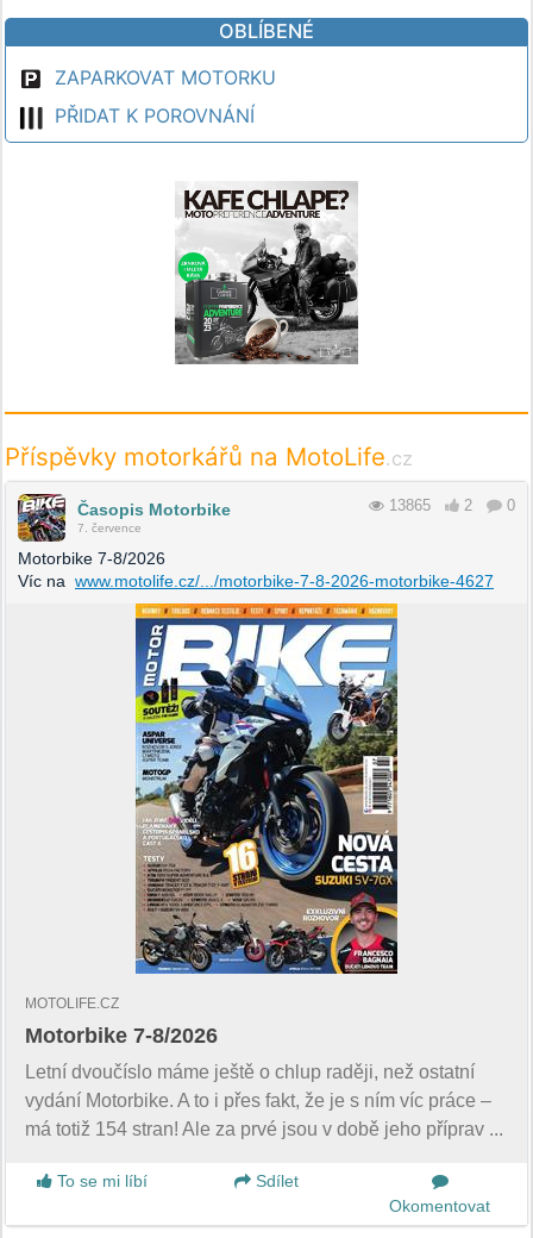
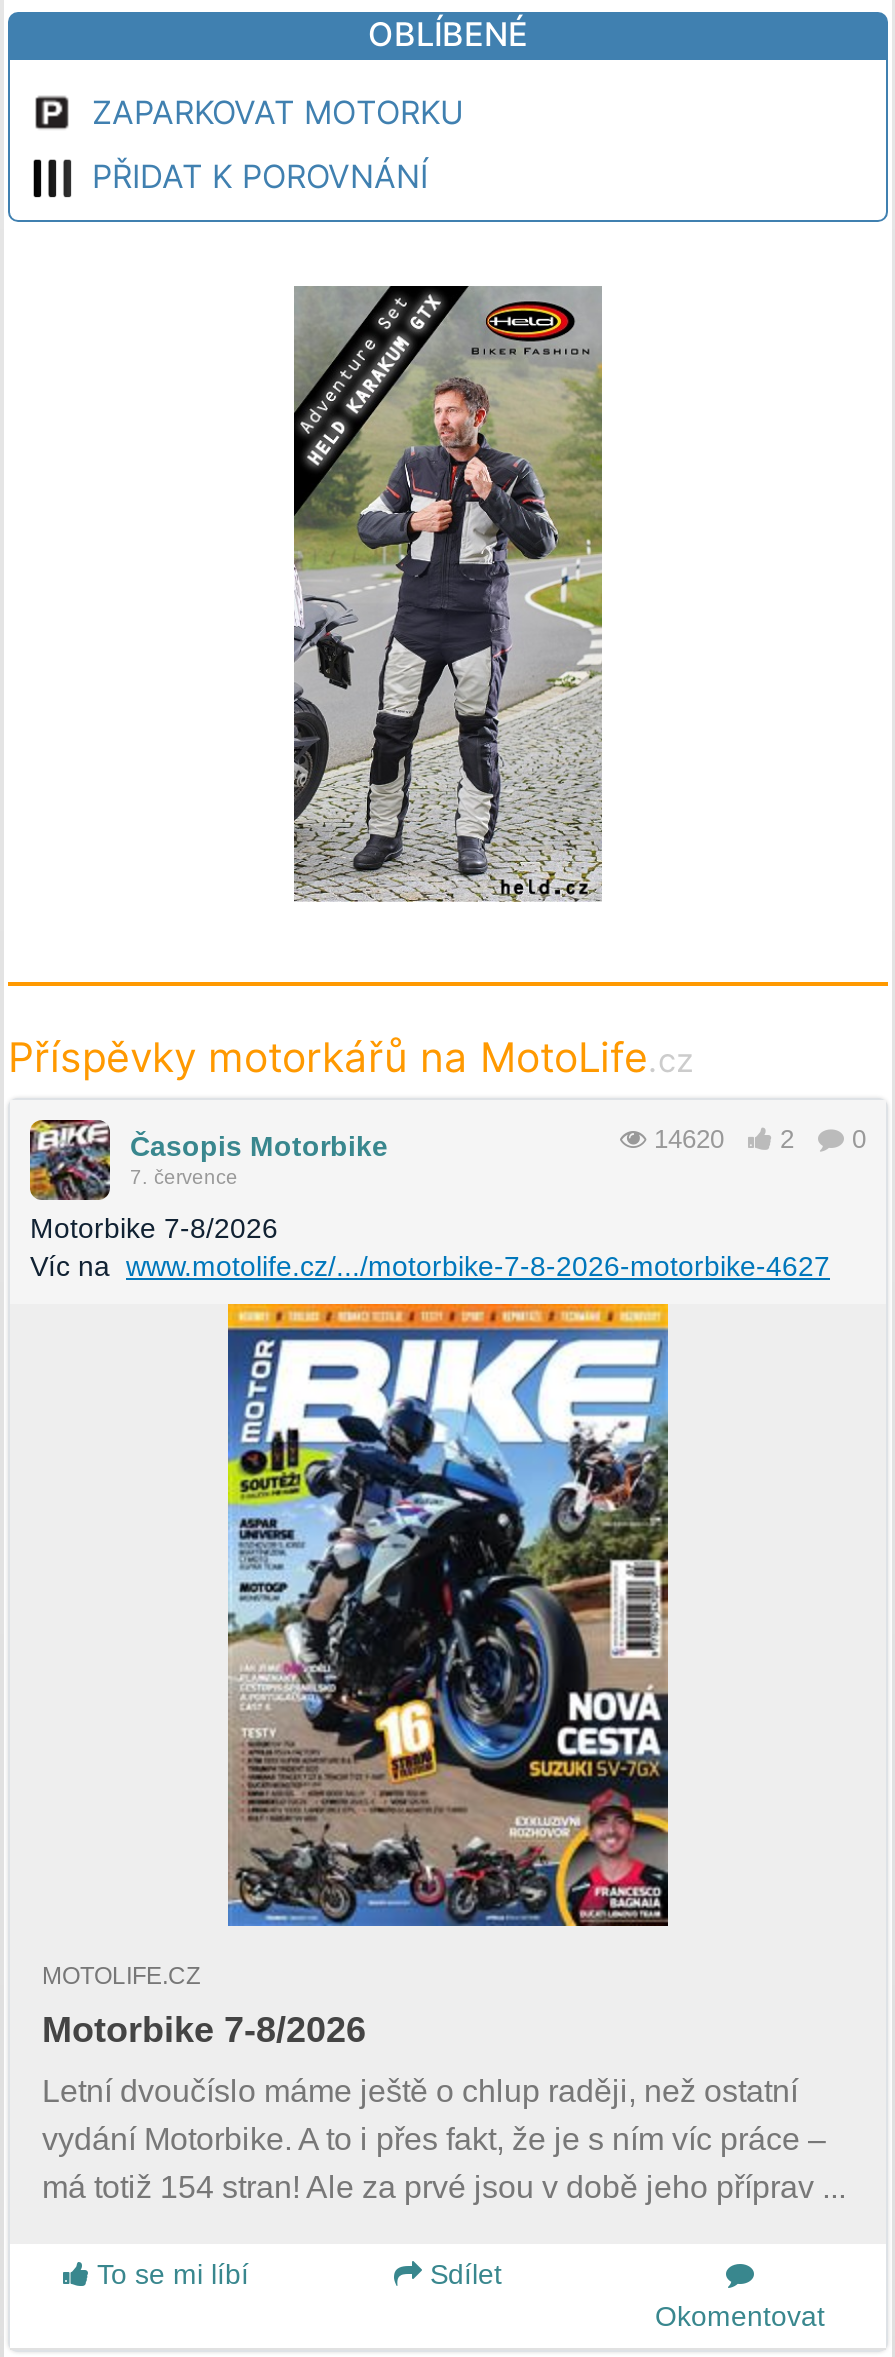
[175,182,358,363] [image] -> [292,284,604,902] [image]
[389,497,515,515] 13865 2 0 -> [654,1123,866,1153] 14620 2 0

